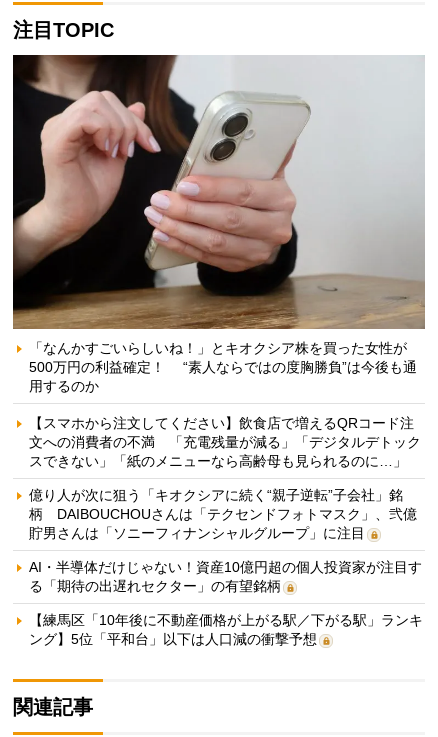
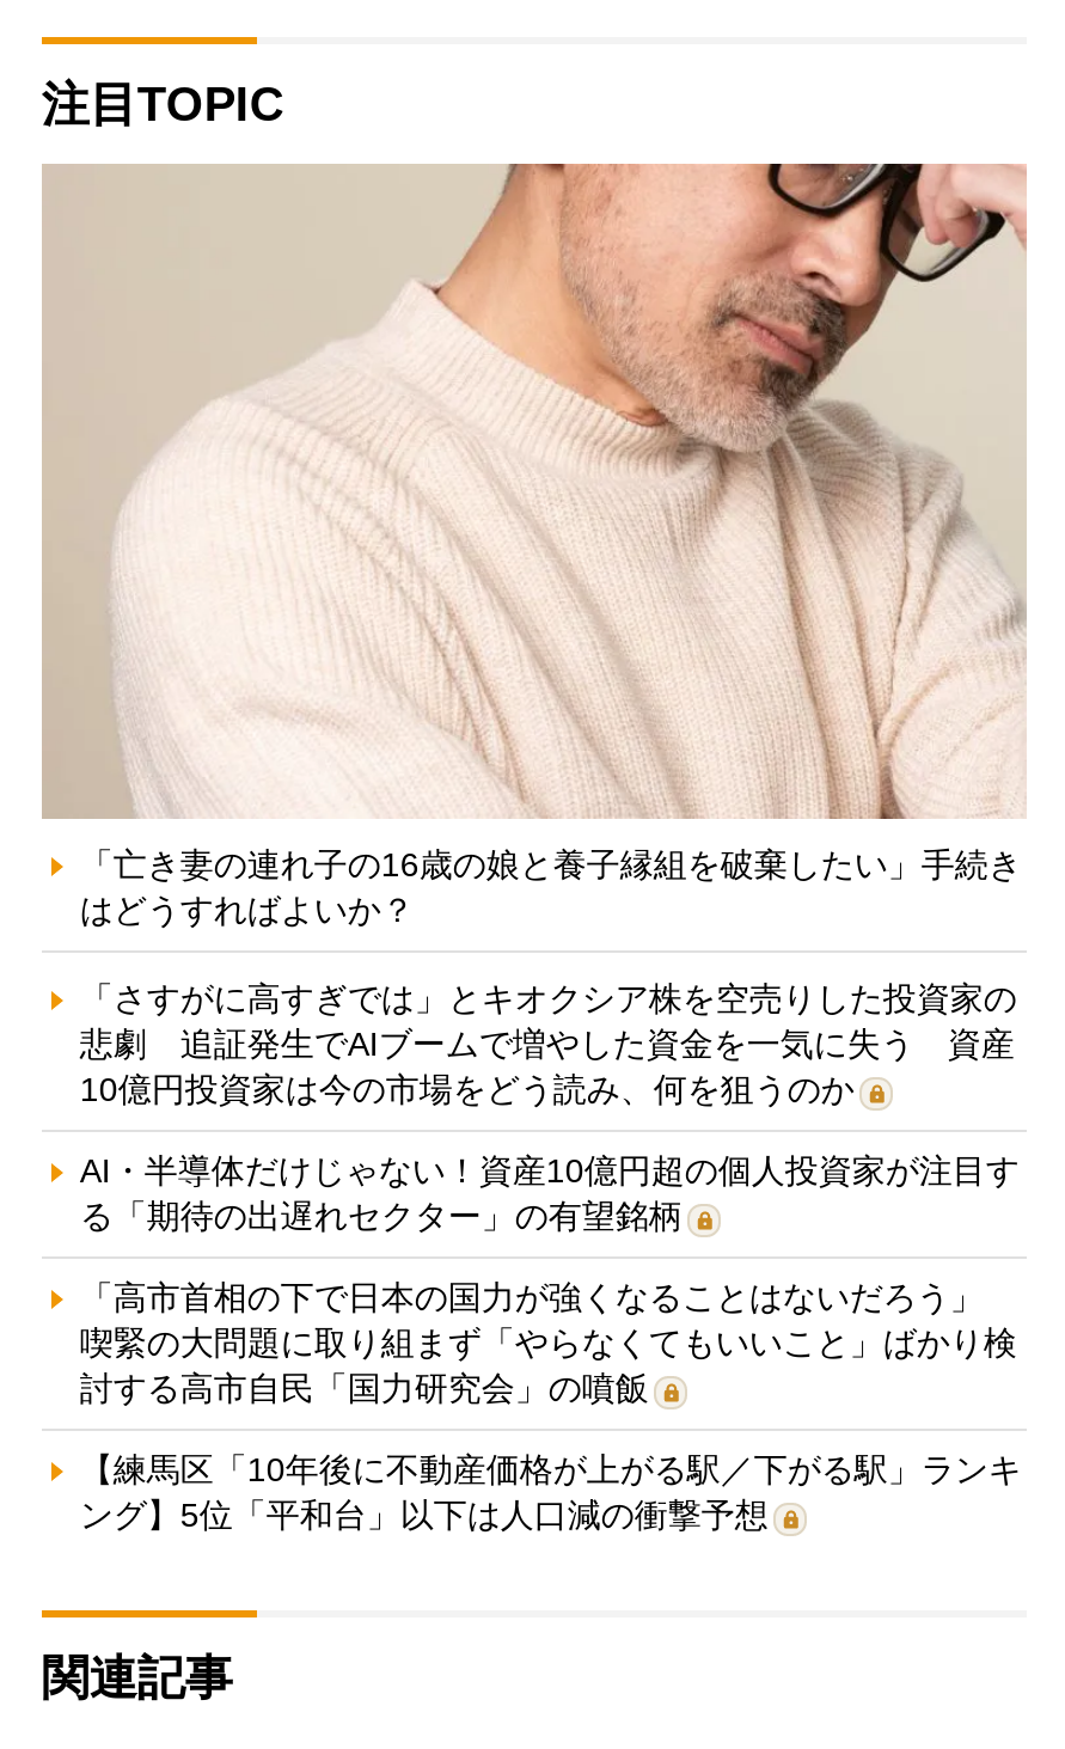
[12,54,425,541] [image] | 「なんかすごいらしいね！」とキオクシア株を買った女性が | 500万円の利益確定！ “素人ならではの度胸勝負”は今後も通 | 用するのか | 【スマホから注文してください】飲食店で増えるQRコード注 | 文への消費者の不満 「充電残量が減る」「デジタルデトック | スできない」「紙のメニューなら高齢母も見られるのに…」 | 億り人が次に狙う「キオクシアに続く“親子逆転”子会社」銘 | 柄 DAIBOUCHOUさんは「テクセンドフォトマスク」、弐億 | 貯男さんは「ソニーフィナンシャルグループ」に注目 -> [42,161,1027,1108] [image] | 「亡き妻の連れ子の16歳の娘と養子縁組を破棄したい」手続き | はどうすればよいか？ | 「さすがに高すぎでは」とキオクシア株を空売りした投資家の | 悲劇 追証発生でAIブームで増やした資金を一気に失う 資産 | 10億円投資家は今の市場をどう読み、何を狙うのか
moved [29,559,422,594] -> [80,1151,1019,1235]: AI・半導体だけじゃない！資産10億円超の個人投資家が注目す | る「期待の出遅れセクター」の有望銘柄
none -> [80,1278,1017,1407] 「高市首相の下で日本の国力が強くなることはないだろう」 | 喫緊の大問題に取り組まず「やらなくてもいいこと」ばかり検 | 討する高市自民「国力研究会」の噴飯

